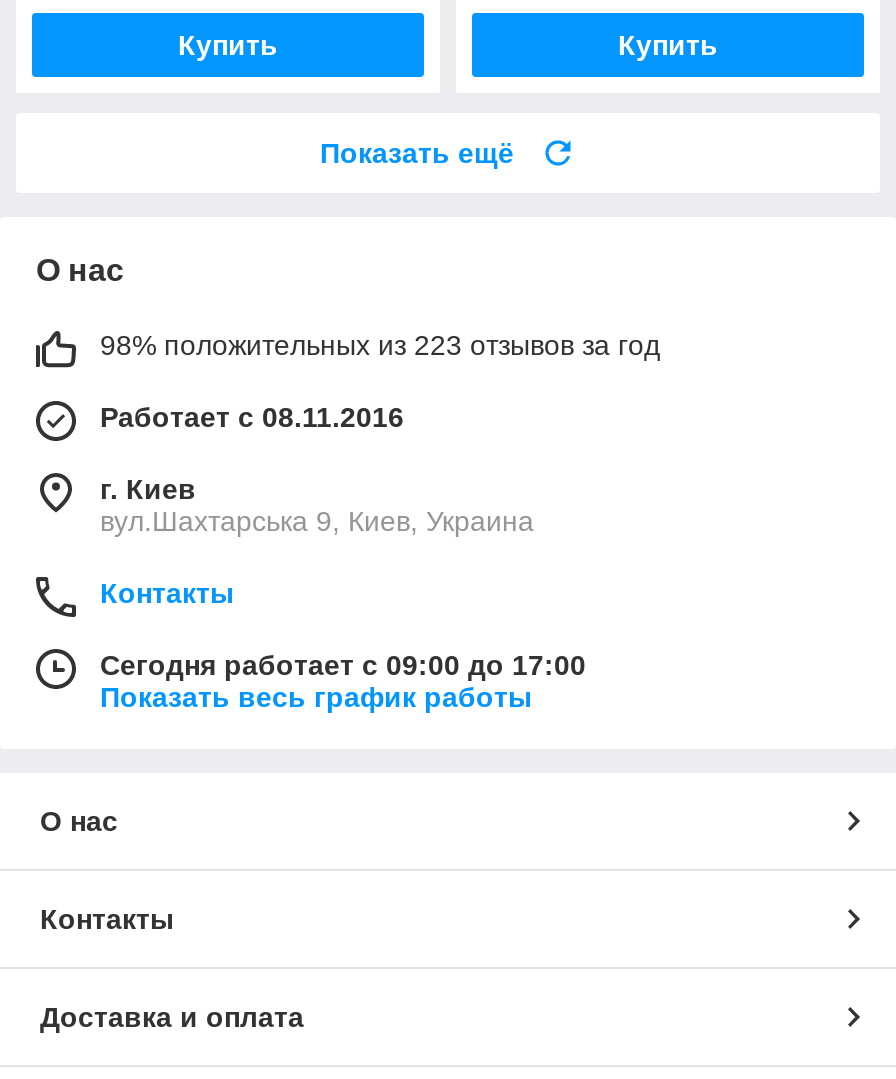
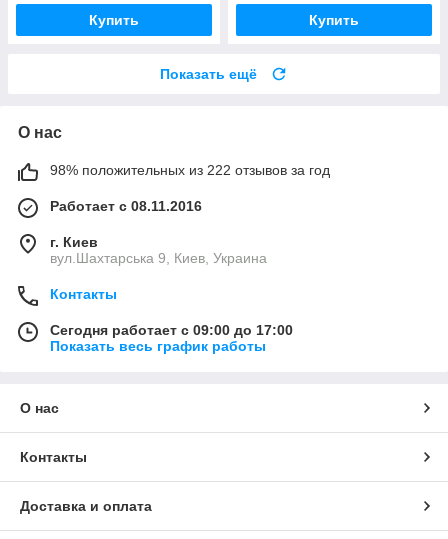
[100,329,660,361] 98% положительных из 223 отзывов за год -> [50,162,330,178] 98% положительных из 222 отзывов за год

